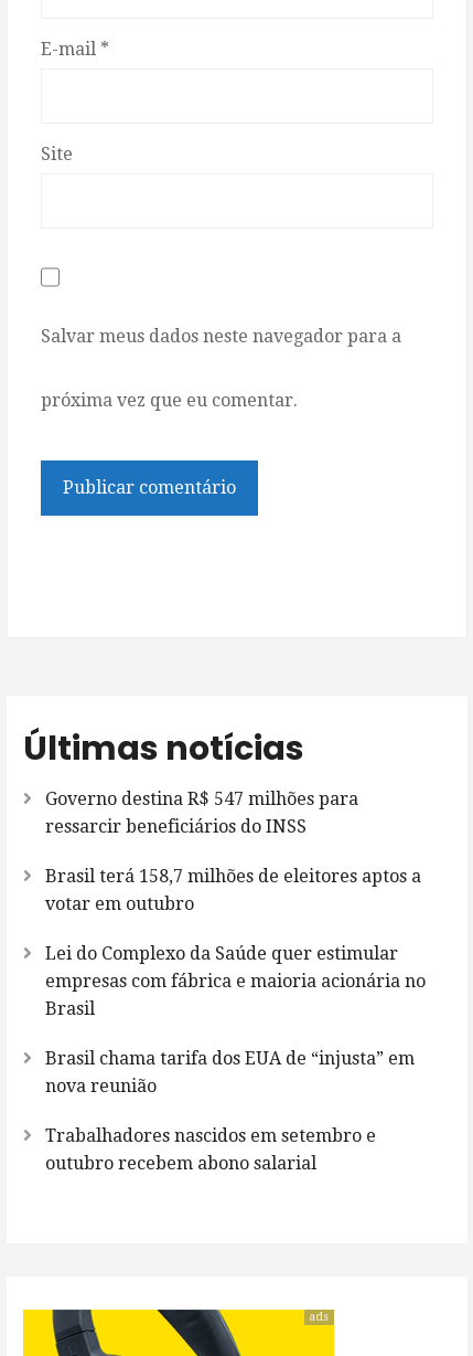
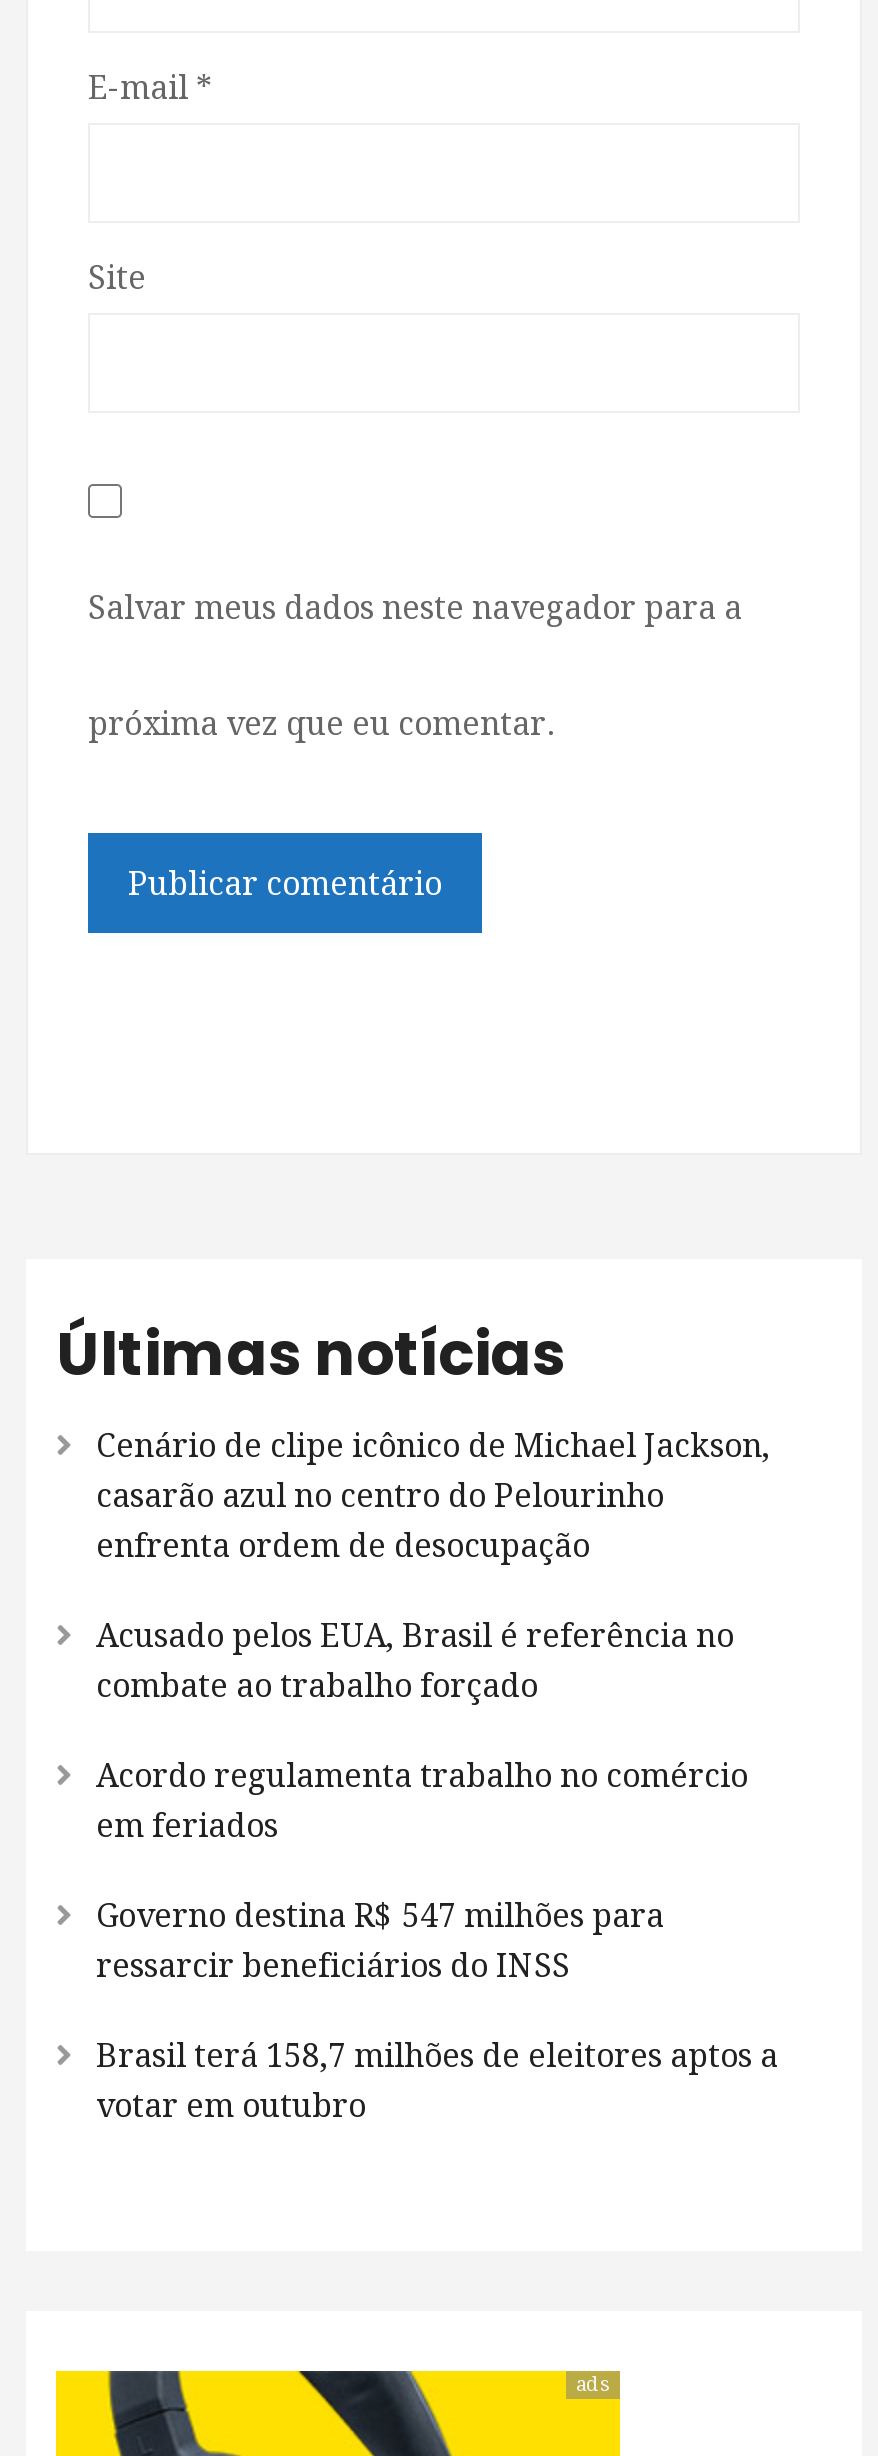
none -> [96,1427,770,1845] Cenário de clipe icônico de Michael Jackson, | casarão azul no centro do Pelourinho | enfrenta ordem de desocupação | Acusado pelos EUA, Brasil é referência no | combate ao trabalho forçado | Acordo regulamenta trabalho no comércio | em feriados
moved [45,788,421,914] -> [96,1897,778,2125]: Governo destina R$ 547 milhões para | ressarcir beneficiários do INSS | Brasil terá 158,7 milhões de eleitores aptos a | votar em outubro
[45,943,426,1173] Lei do Complexo da Saúde quer estimular | empresas com fábrica e maioria acionária no | Brasil | Brasil chama tarifa dos EUA de “injusta” em | nova reunião | Trabalhadores nascidos em setembro e | outubro recebem abono salarial -> none

